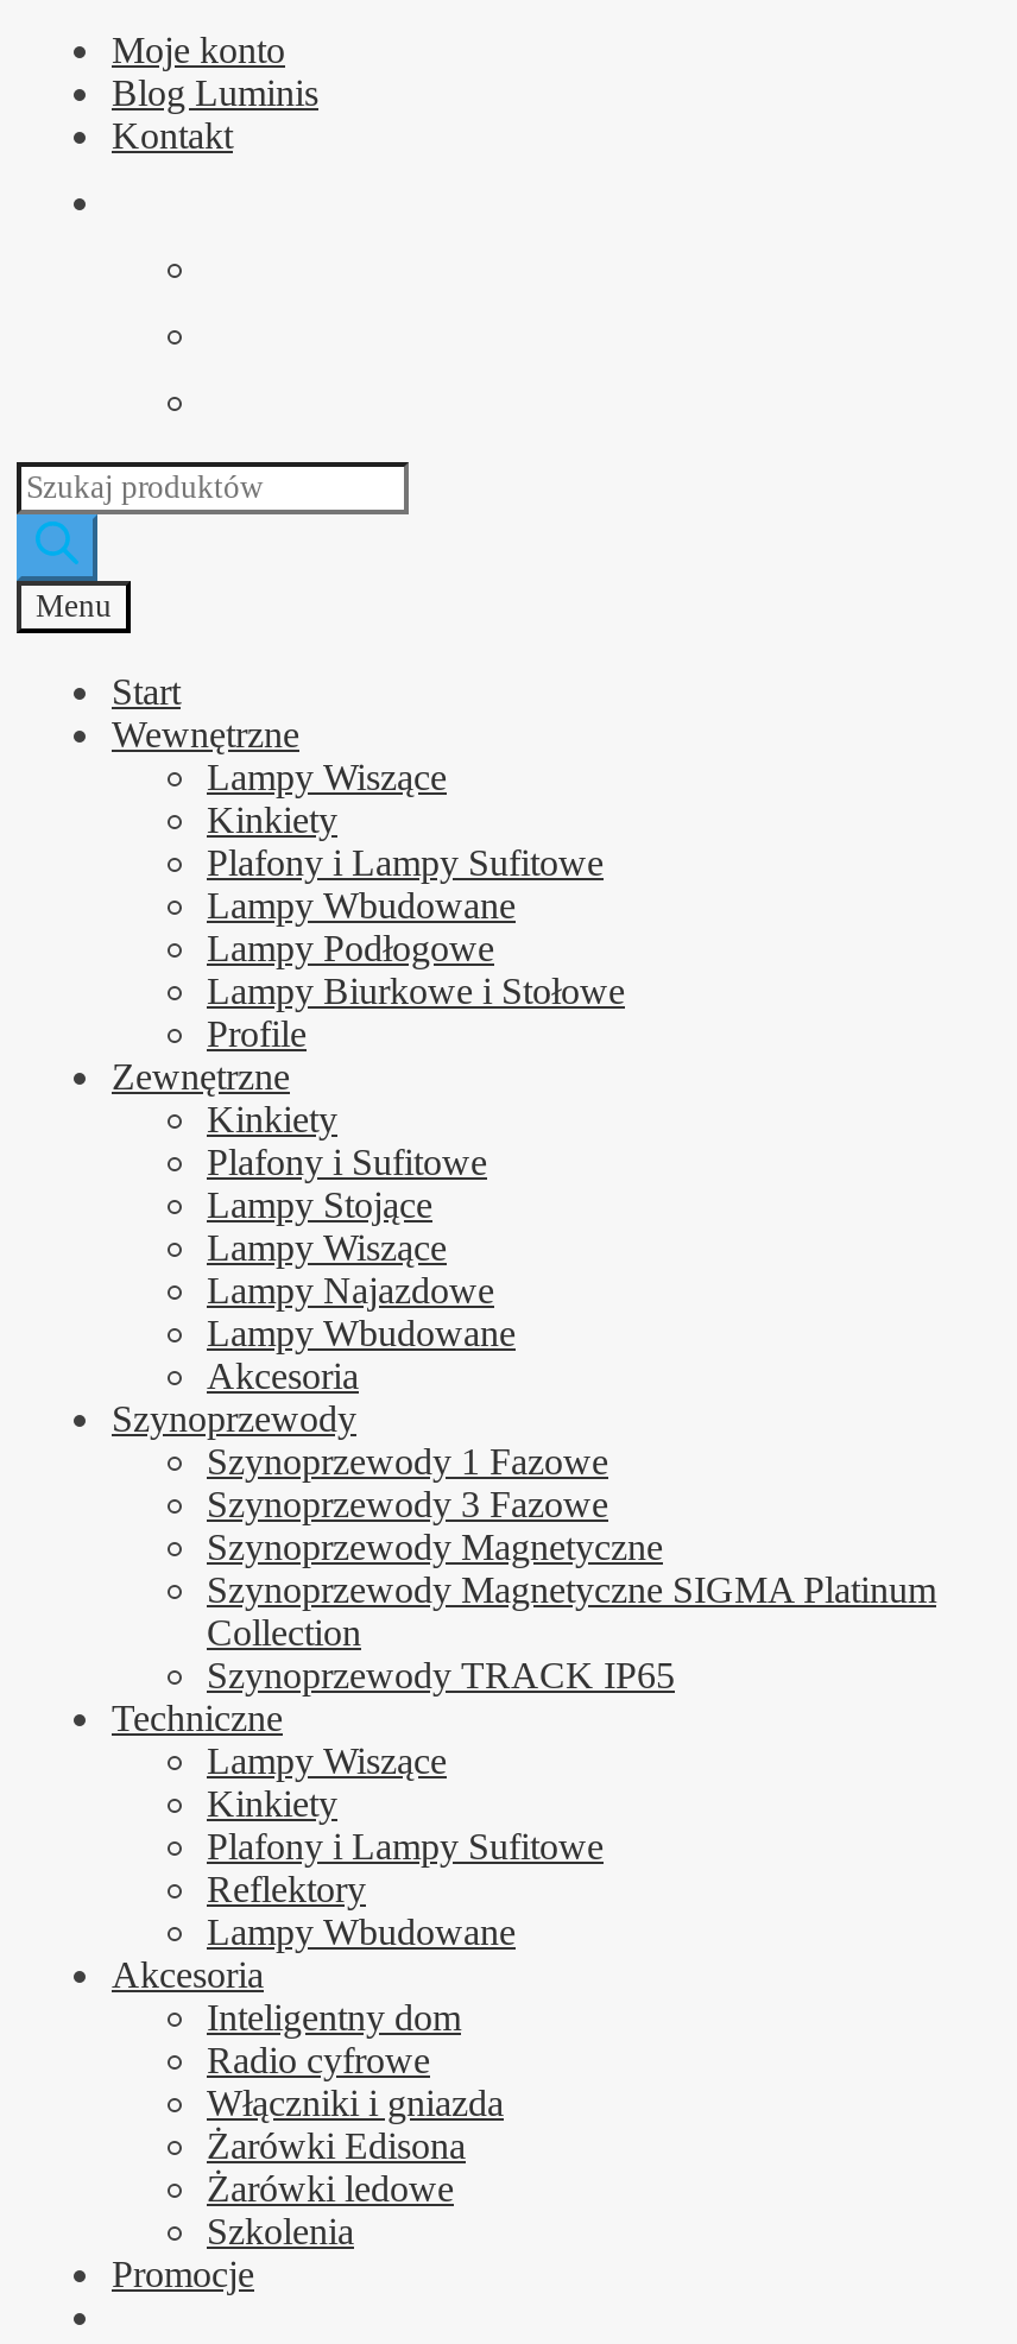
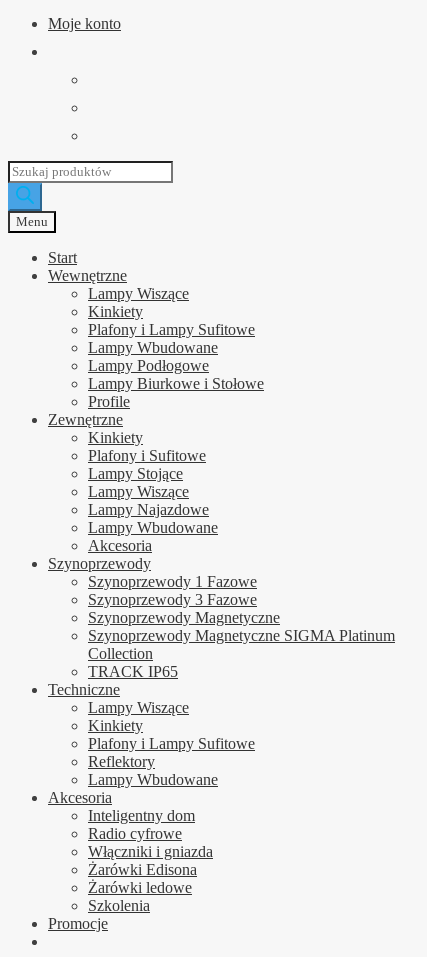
[112,72,318,156] Blog Luminis | Kontakt -> none
[207,1655,675,1695] Szynoprzewody TRACK IP65 -> [88,663,178,680] TRACK IP65

